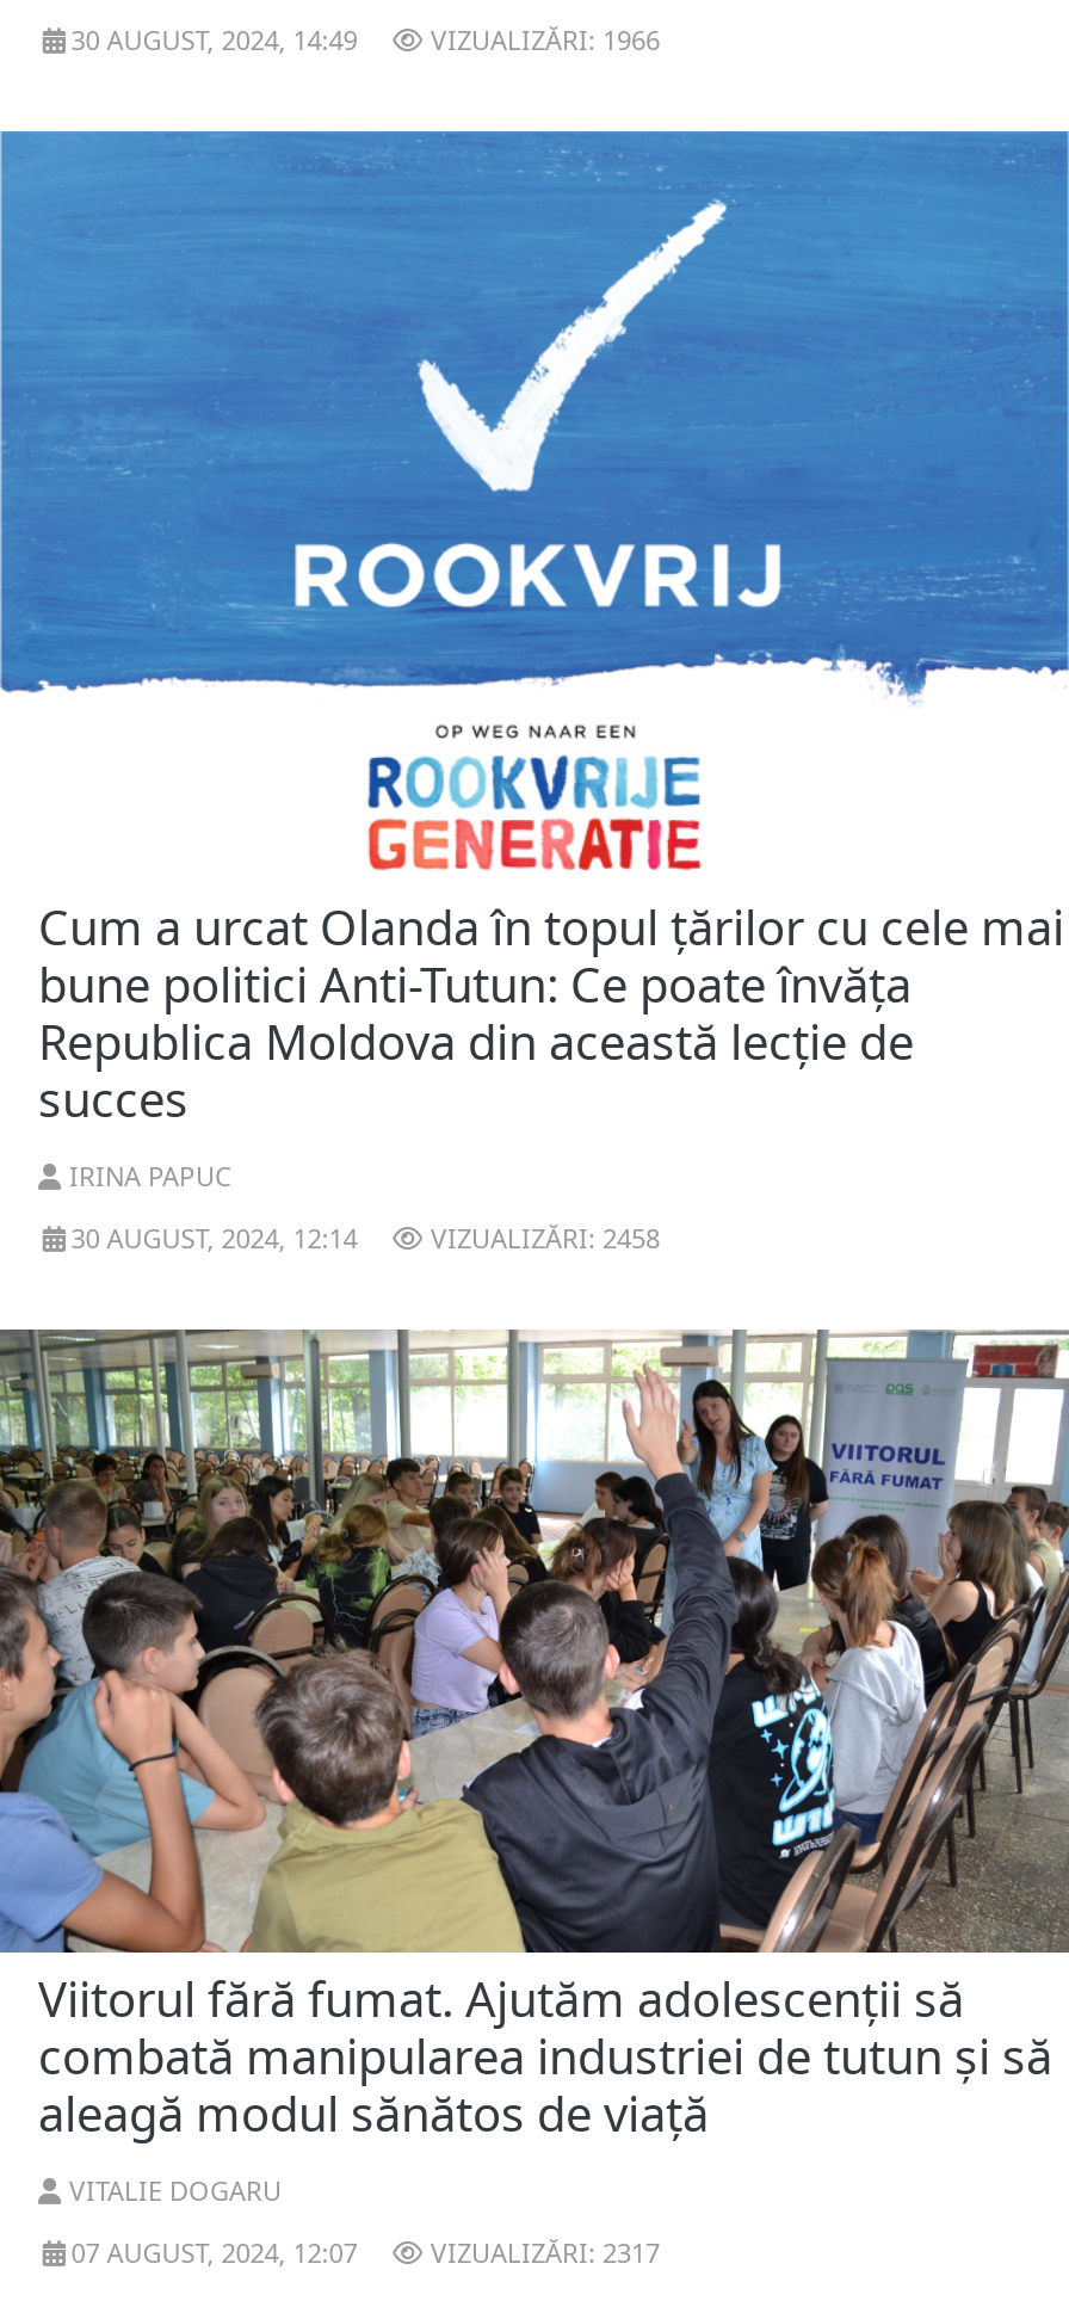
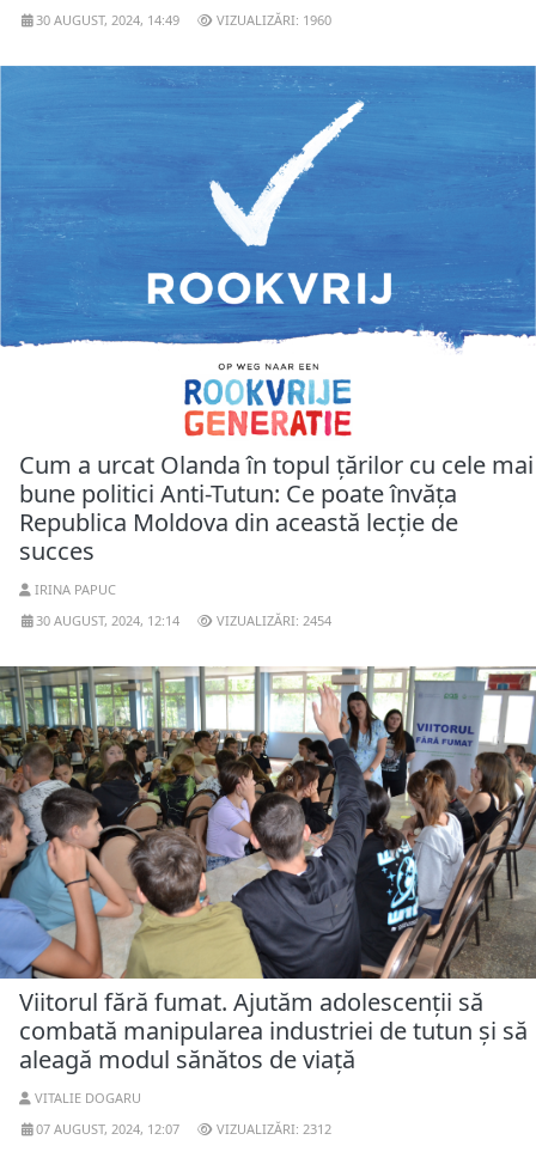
[71,21,660,57] 30 AUGUST, 2024, 14:49 VIZUALIZĂRI: 1966 -> [36,11,331,29] 30 AUGUST, 2024, 14:49 VIZUALIZĂRI: 1960
[71,1221,660,1257] 30 AUGUST, 2024, 12:14 VIZUALIZĂRI: 2458 -> [36,612,331,630] 30 AUGUST, 2024, 12:14 VIZUALIZĂRI: 2454
[71,2235,660,2270] 07 AUGUST, 2024, 12:07 VIZUALIZĂRI: 2317 -> [36,1120,331,1138] 07 AUGUST, 2024, 12:07 VIZUALIZĂRI: 2312

